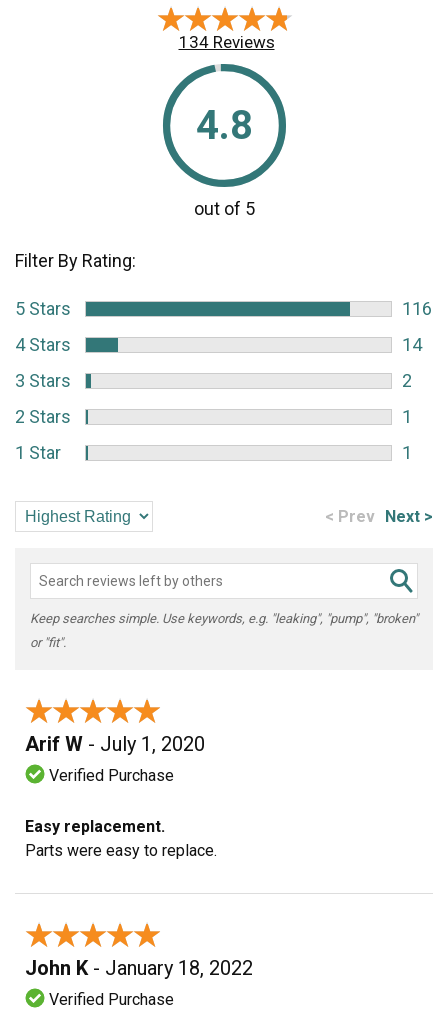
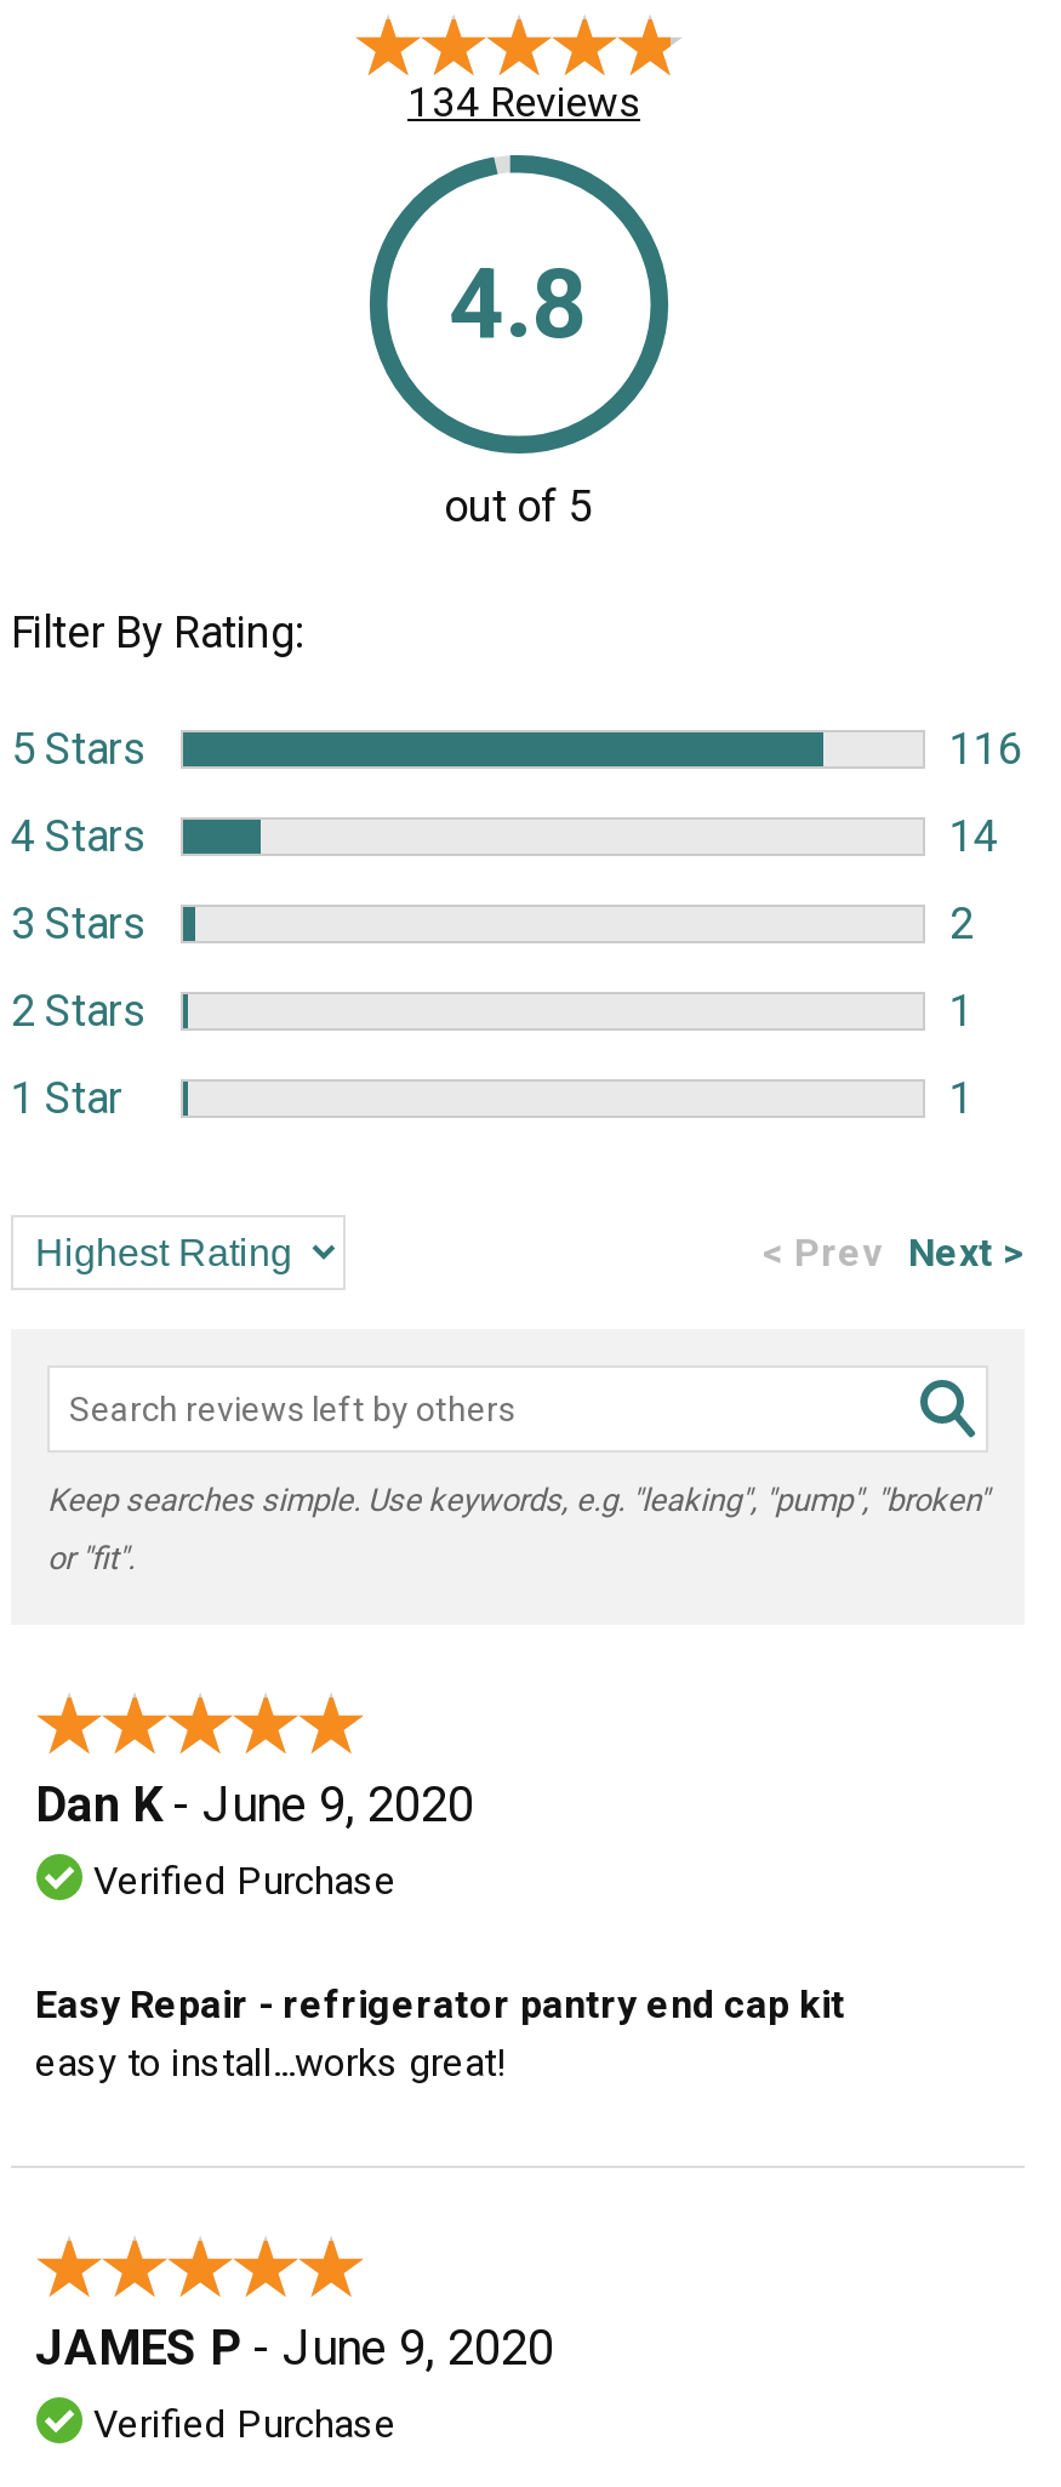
[25,732,205,756] Arif W - July 1, 2020 -> [35,1776,474,1834] Dan K - June 9, 2020
[25,817,217,860] Easy replacement. | Parts were easy to replace. -> [35,1982,845,2087] Easy Repair - refrigerator pantry end cap kit | easy to install...works great!
[25,956,253,980] John K - January 18, 2022 -> [35,2319,554,2378] JAMES P - June 9, 2020

